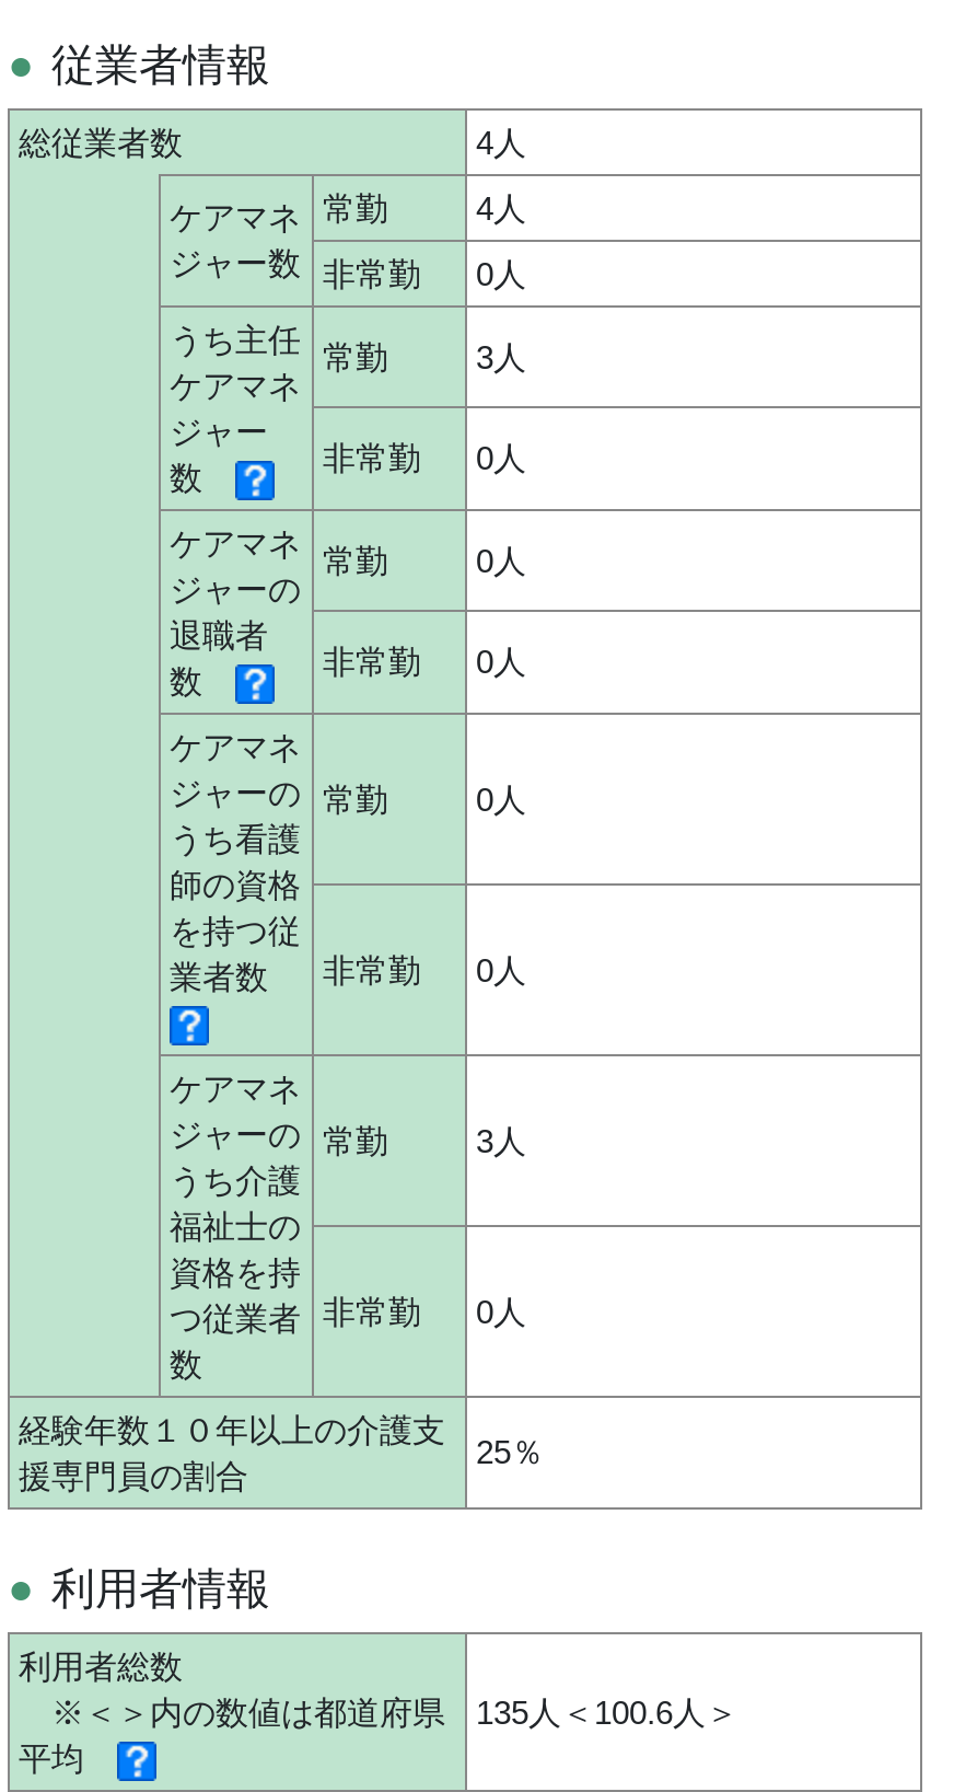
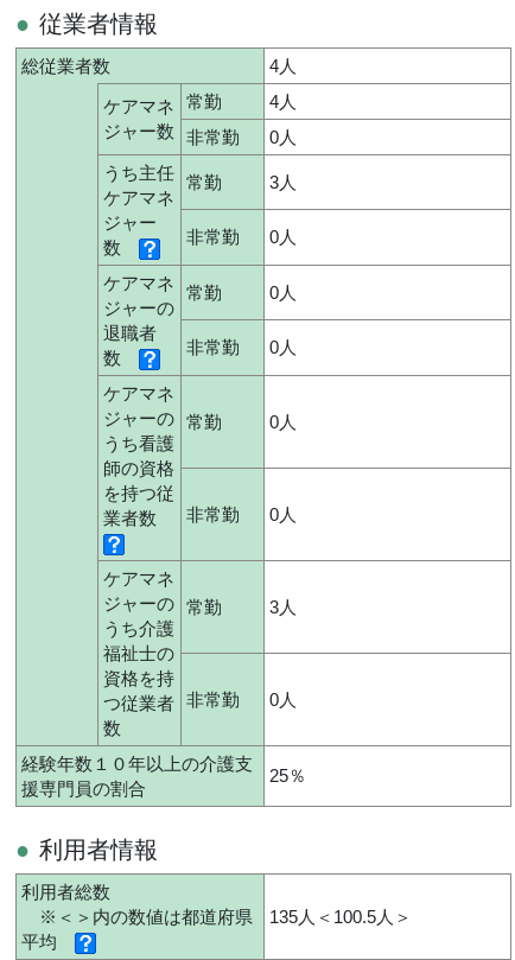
[19,1693,738,1731] ※＜＞内の数値は都道府県 135人＜100.6人＞ -> [21,907,412,927] ※＜＞内の数値は都道府県 135人＜100.5人＞

